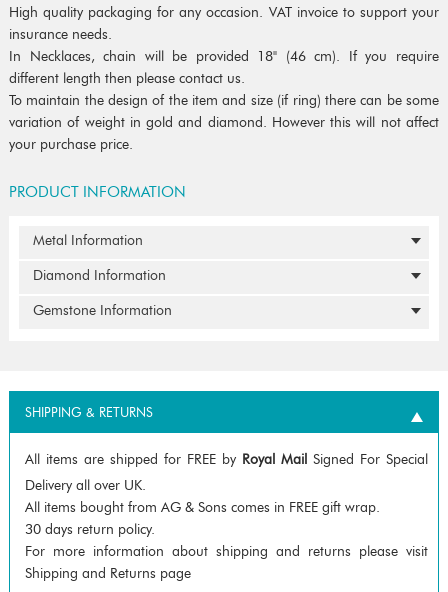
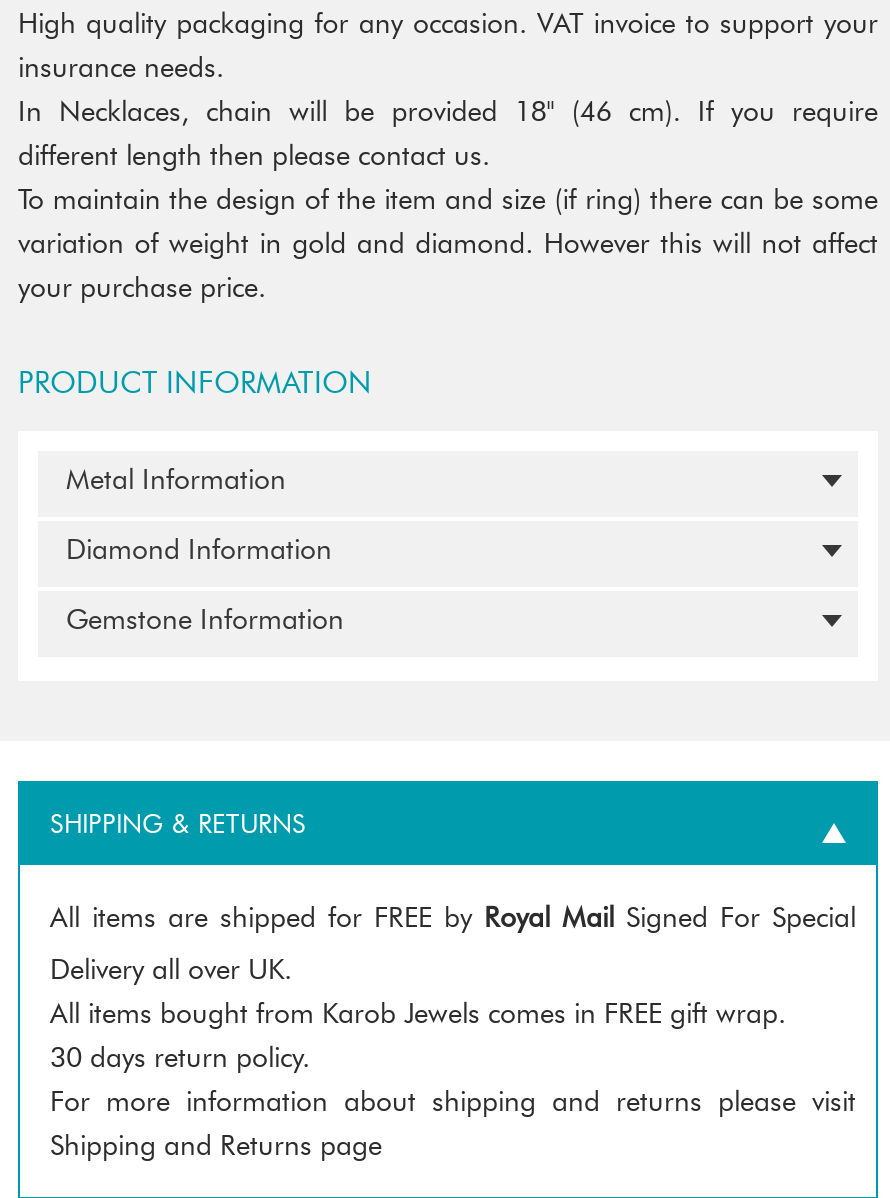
[25,500,380,514] All items bought from AG & Sons comes in FREE gift wrap. -> [50,1001,786,1029] All items bought from Karob Jewels comes in FREE gift wrap.

